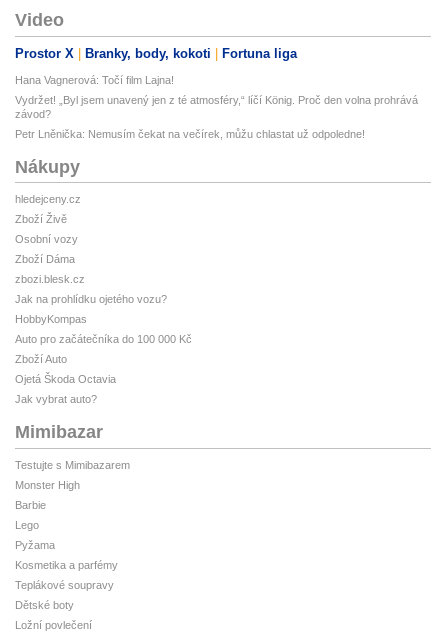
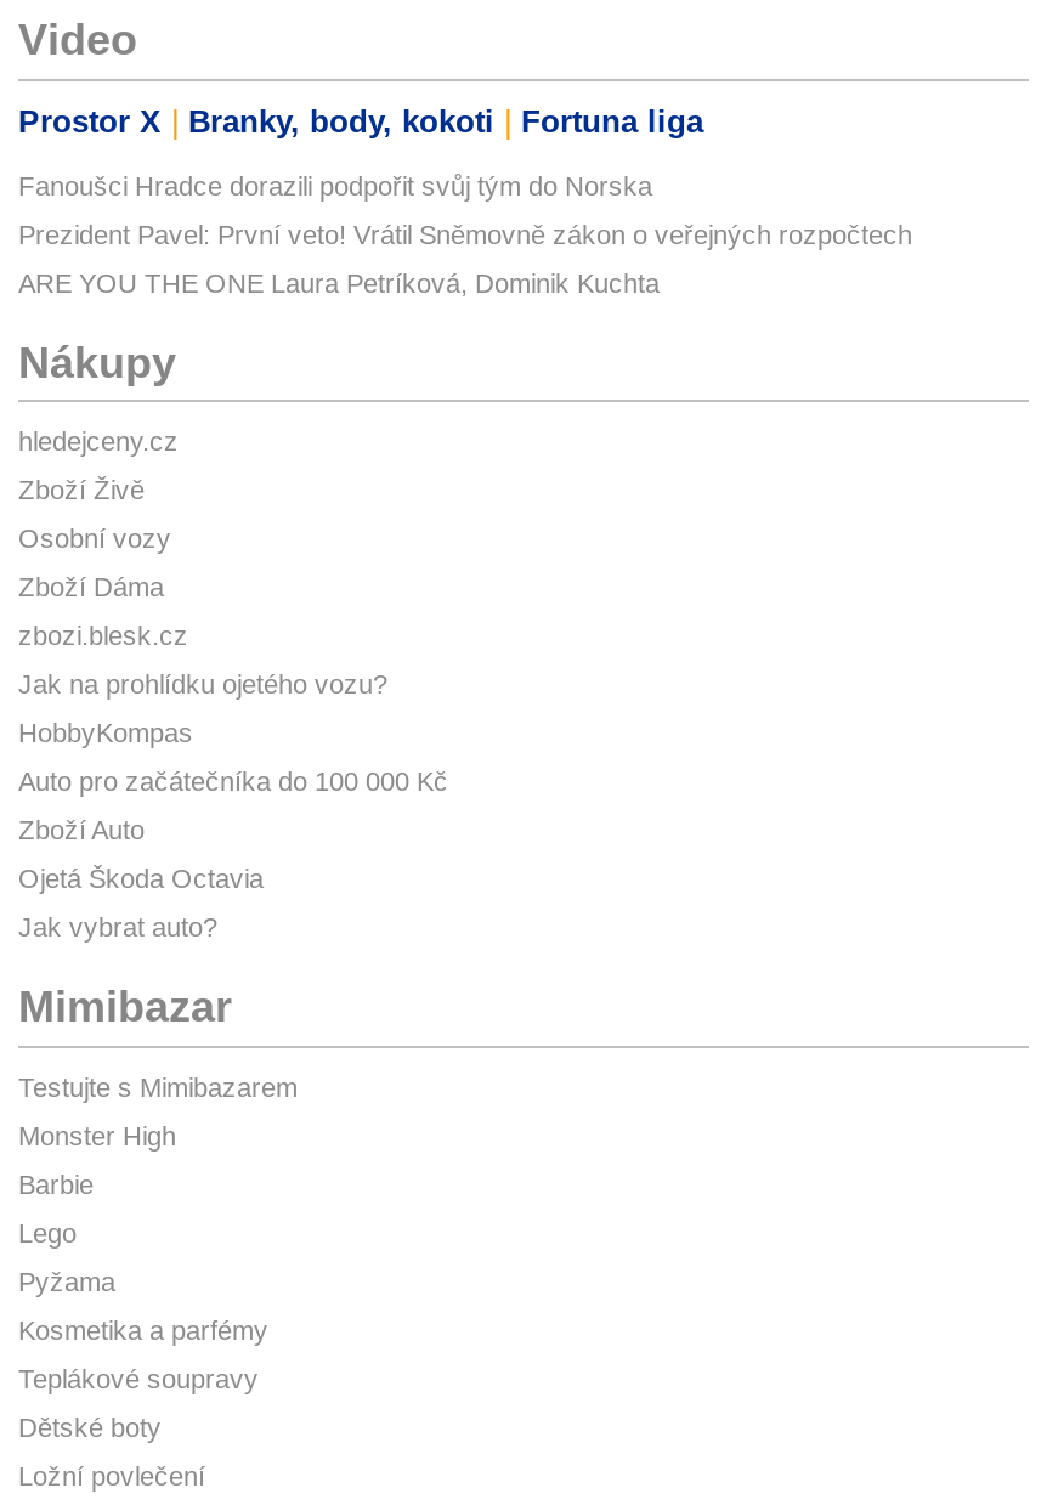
[15,74,174,86] Hana Vagnerová: Točí film Lajna! -> [18,171,652,200] Fanoušci Hradce dorazili podpořit svůj tým do Norska
[15,94,418,120] Vydržet! „Byl jsem unavený jen z té atmosféry,“ líčí König. Proč den volna prohrává | závod? -> [18,220,912,249] Prezident Pavel: První veto! Vrátil Sněmovně zákon o veřejných rozpočtech
[15,128,365,140] Petr Lněnička: Nemusím čekat na večírek, můžu chlastat už odpoledne! -> [18,268,660,297] ARE YOU THE ONE Laura Petríková, Dominik Kuchta

